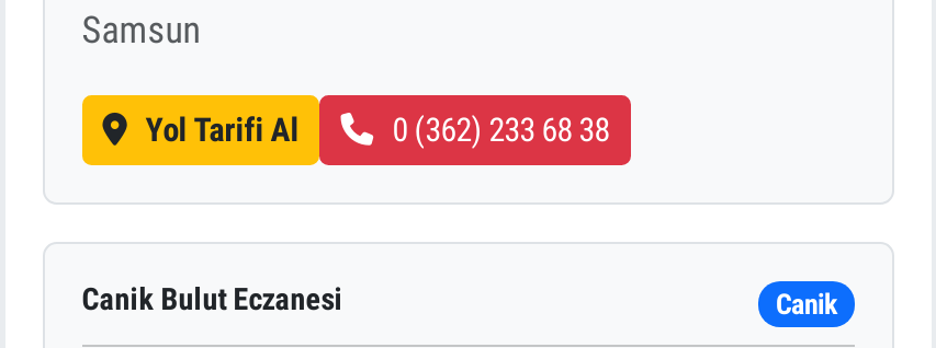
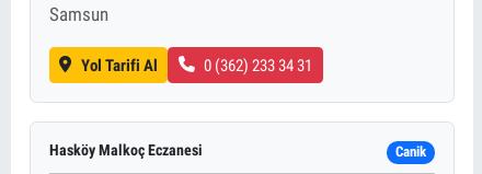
[392,110,609,150] 0 (362) 233 68 38 -> [204,55,312,75] 0 (362) 233 34 31
[82,281,343,316] Canik Bulut Eczanesi -> [49,141,202,158] Hasköy Malkoç Eczanesi

